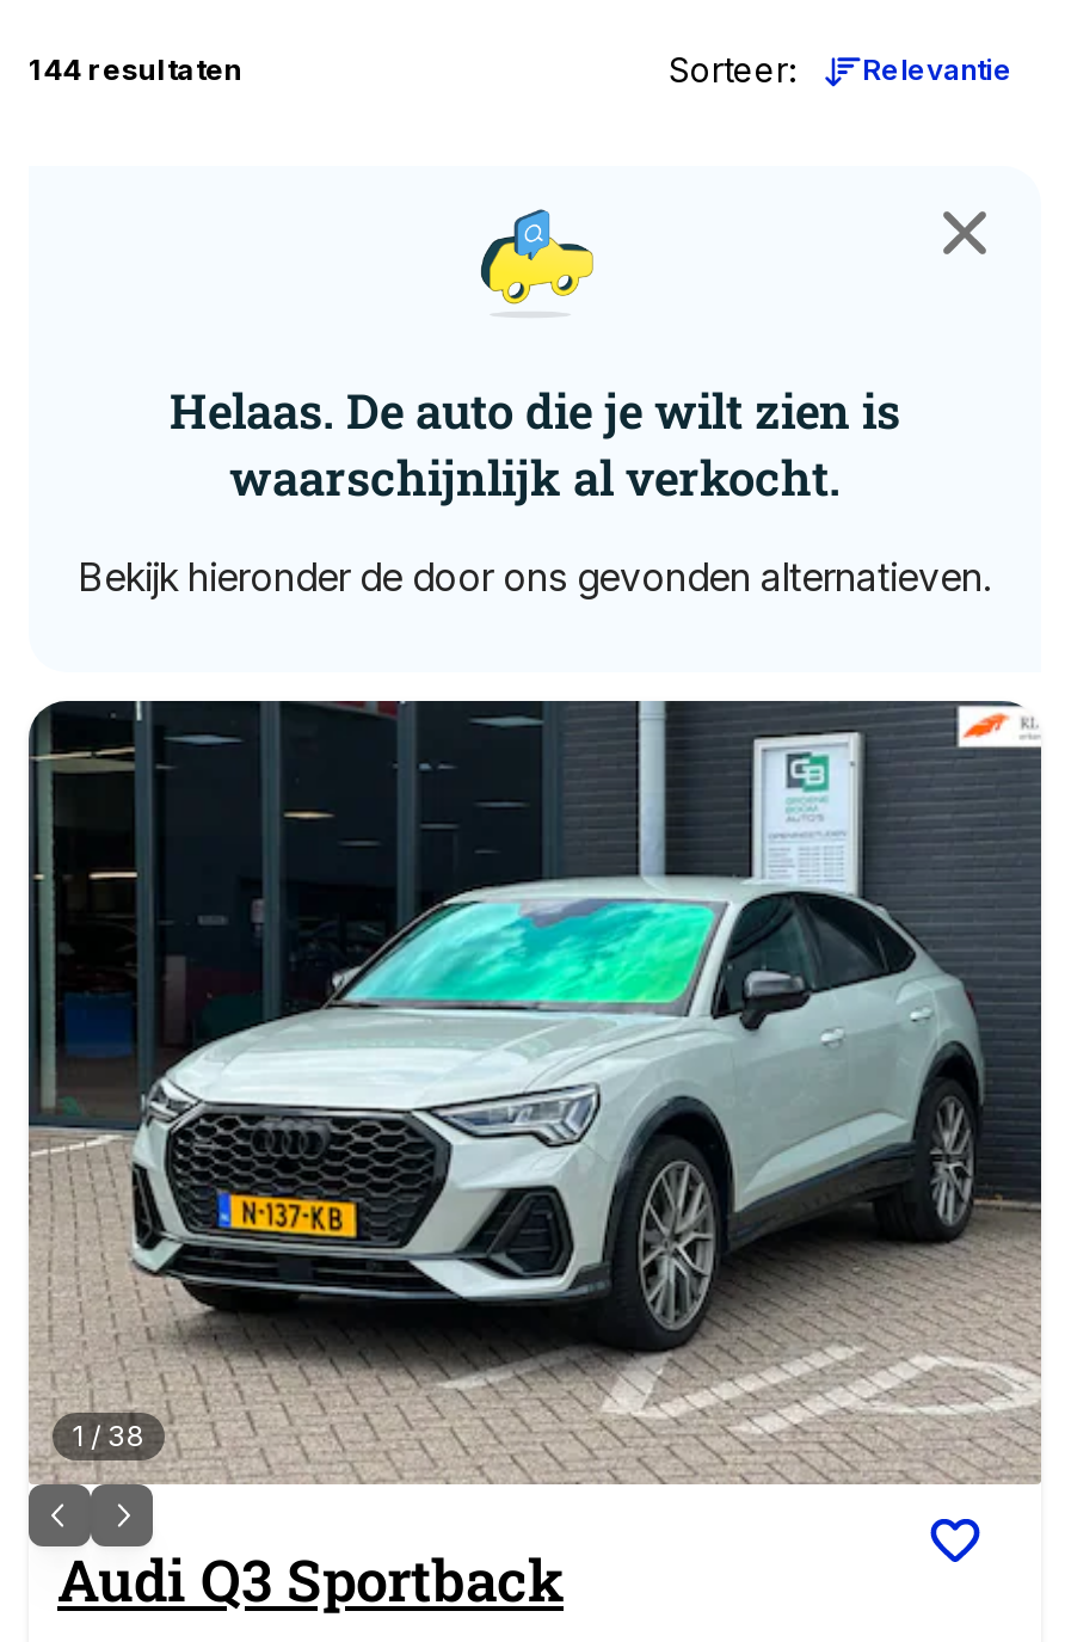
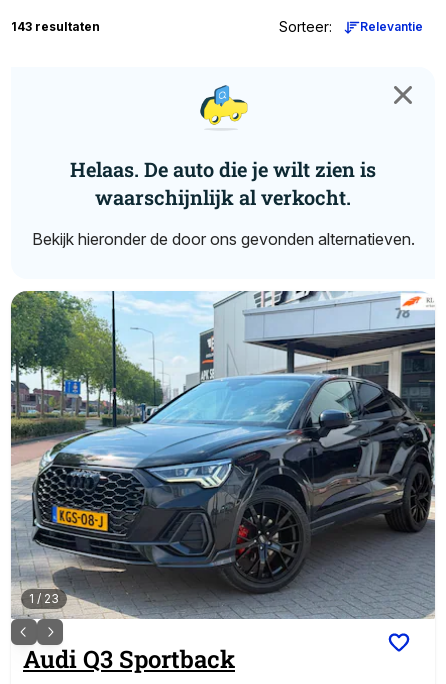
[29,52,244,87] 144 resultaten -> [11,19,100,34] 143 resultaten
[26,699,1044,1484] [image] | 1 / 38 -> [10,290,435,619] [image] | 1 / 23

